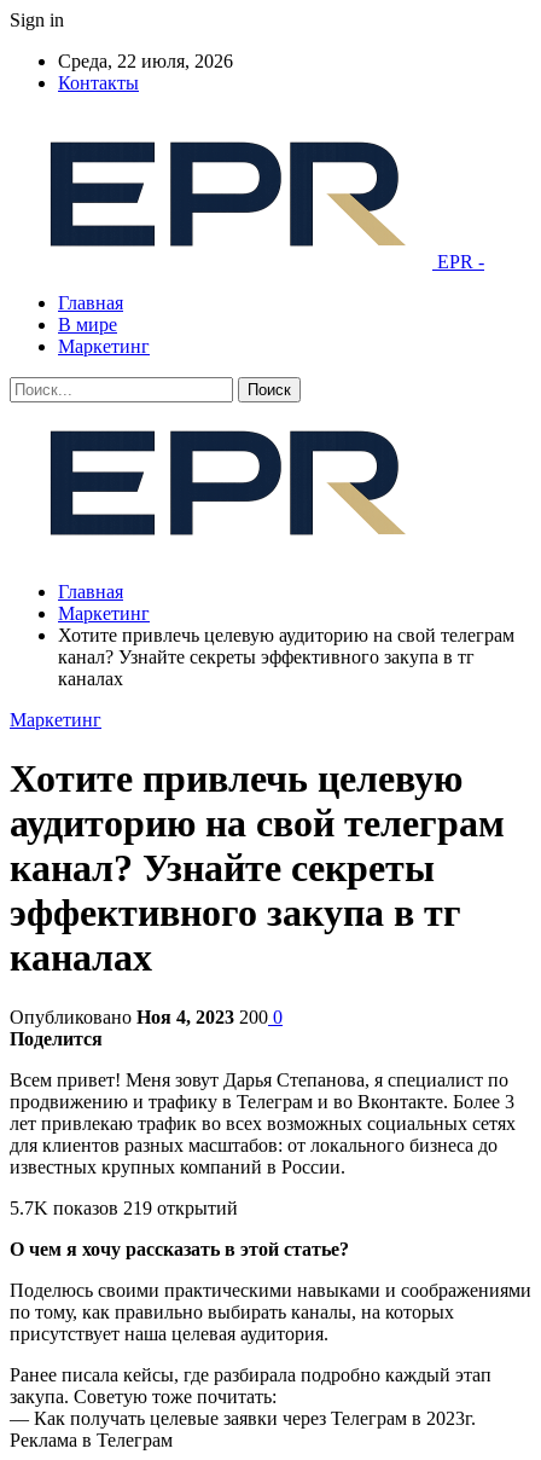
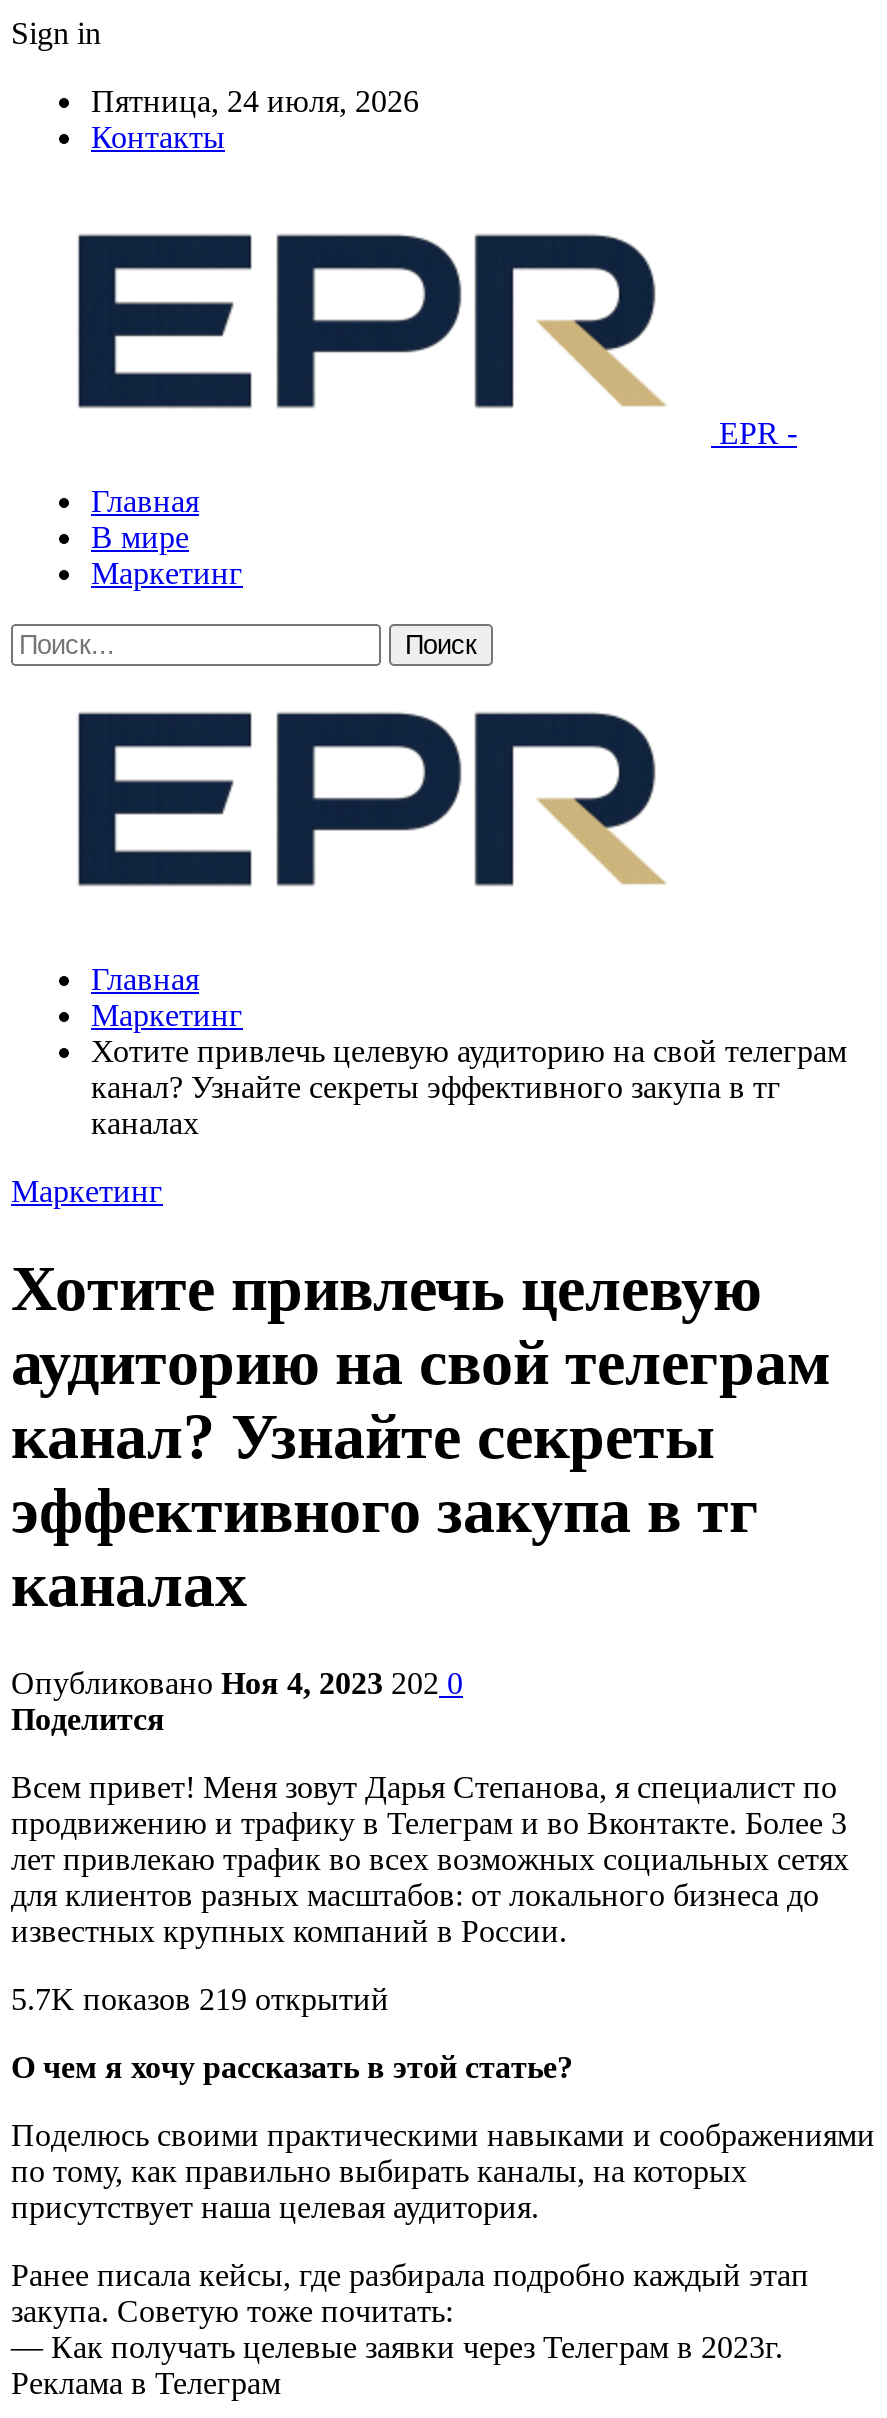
[58,51,233,71] Среда, 22 июля, 2026 -> [91,84,419,118] Пятница, 24 июля, 2026
[10,1007,283,1027] Опубликовано Ноя 4, 2023 200 0 -> [11,1666,463,1700] Опубликовано Ноя 4, 2023 202 0

